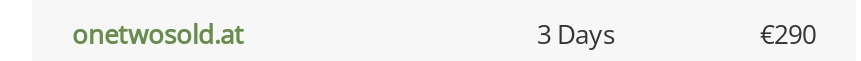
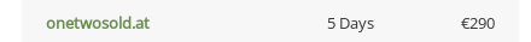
[537,15,615,51] 3 Days -> [326,11,374,33] 5 Days

